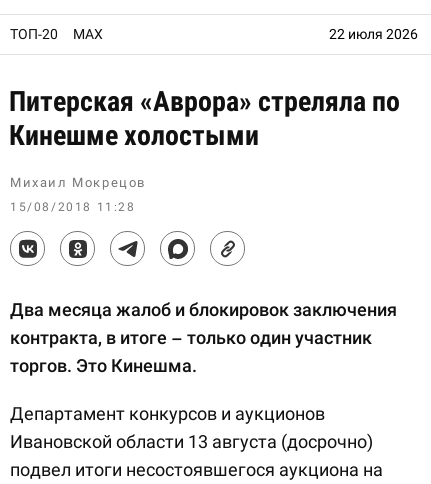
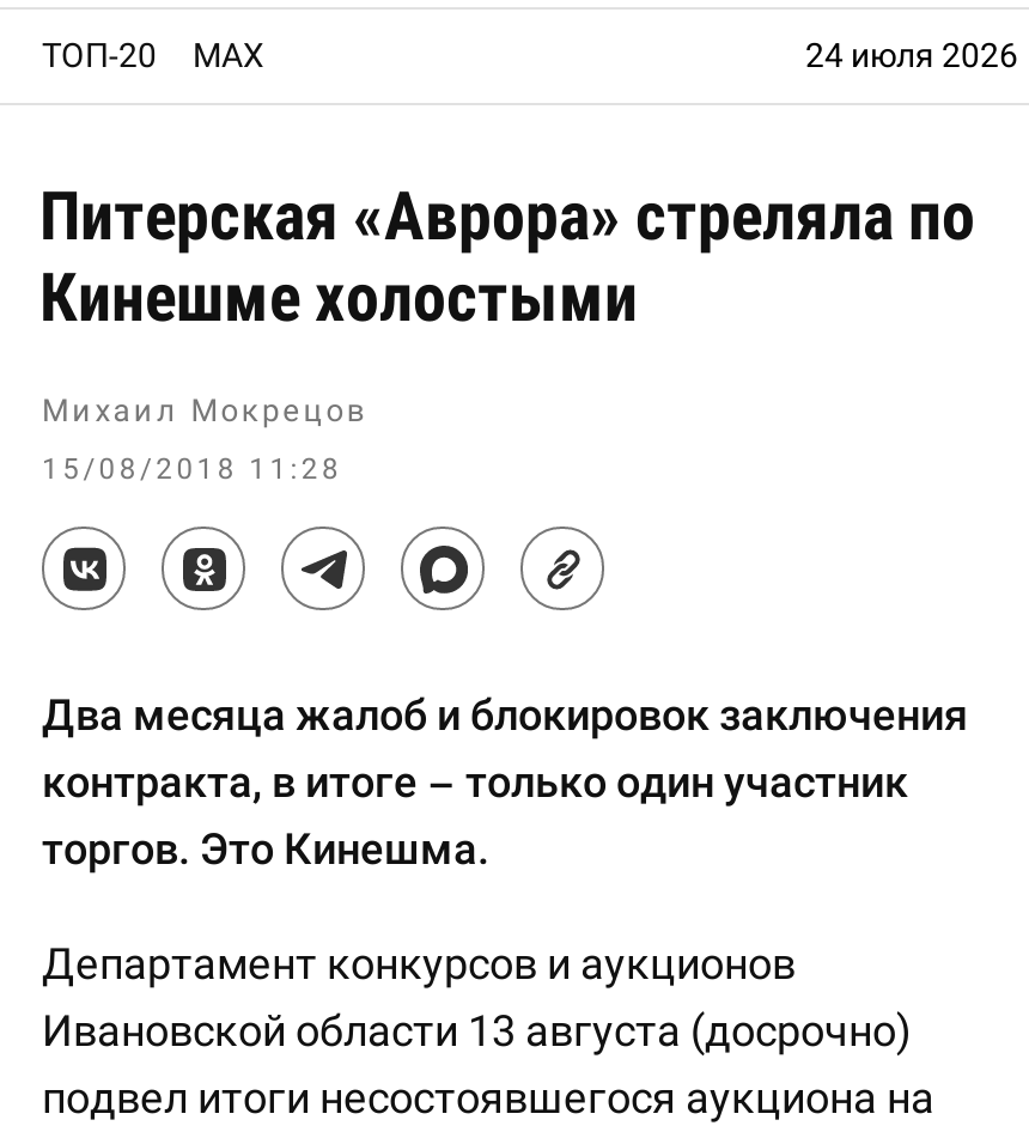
[329,26,418,42] 22 июля 2026 -> [805,36,1018,74] 24 июля 2026

